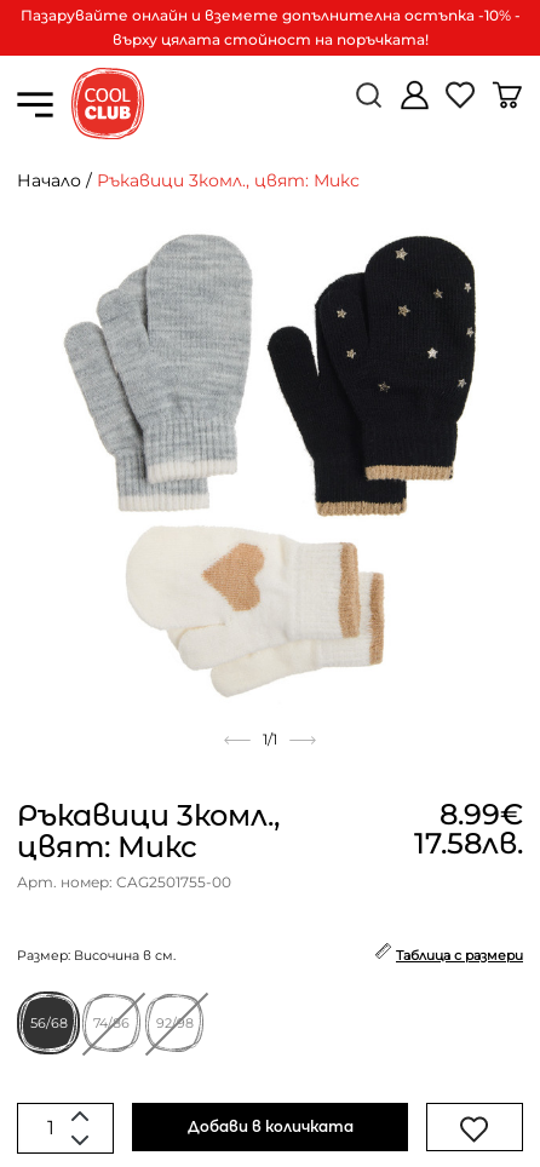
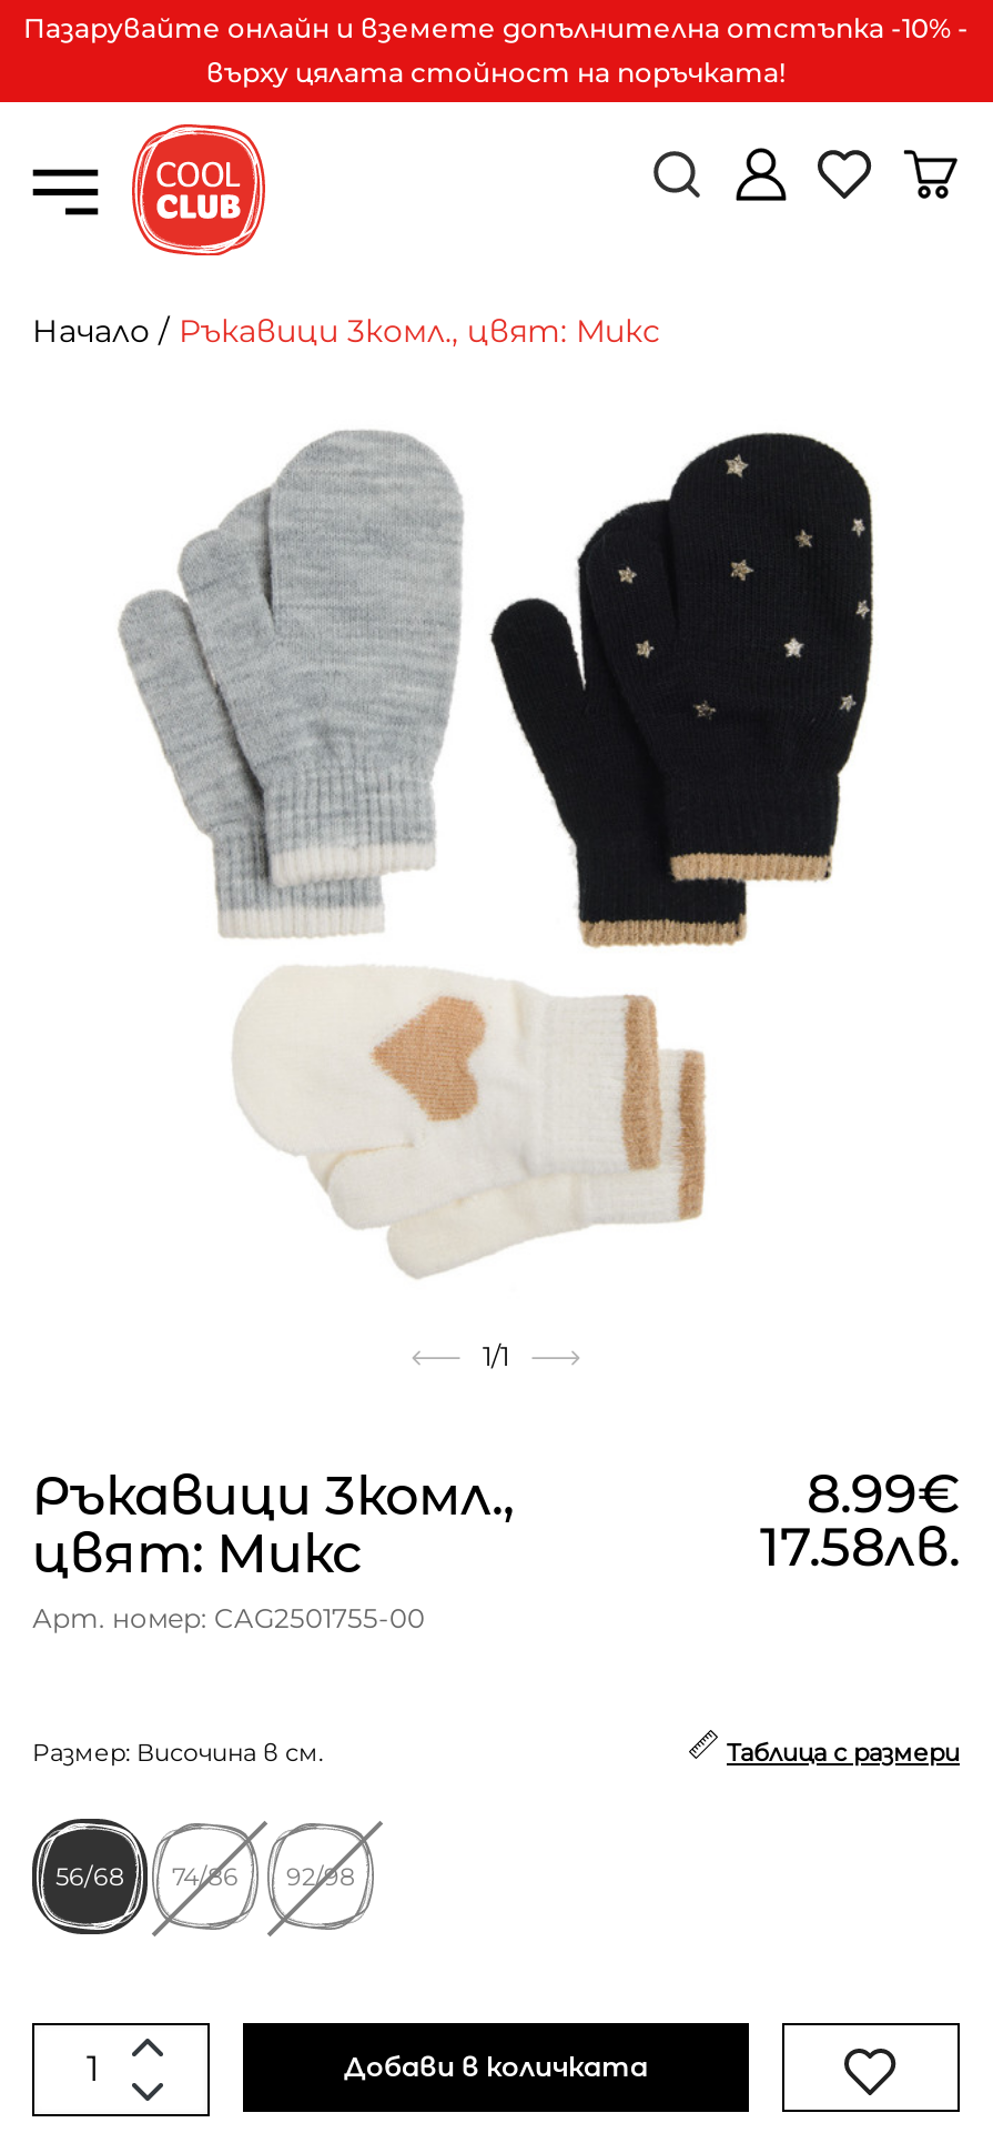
[20,6,520,24] Пазарувайте онлайн и вземете допълнителна остъпка -10% - -> [23,11,969,44] Пазарувайте онлайн и вземете допълнителна отстъпка -10% -

